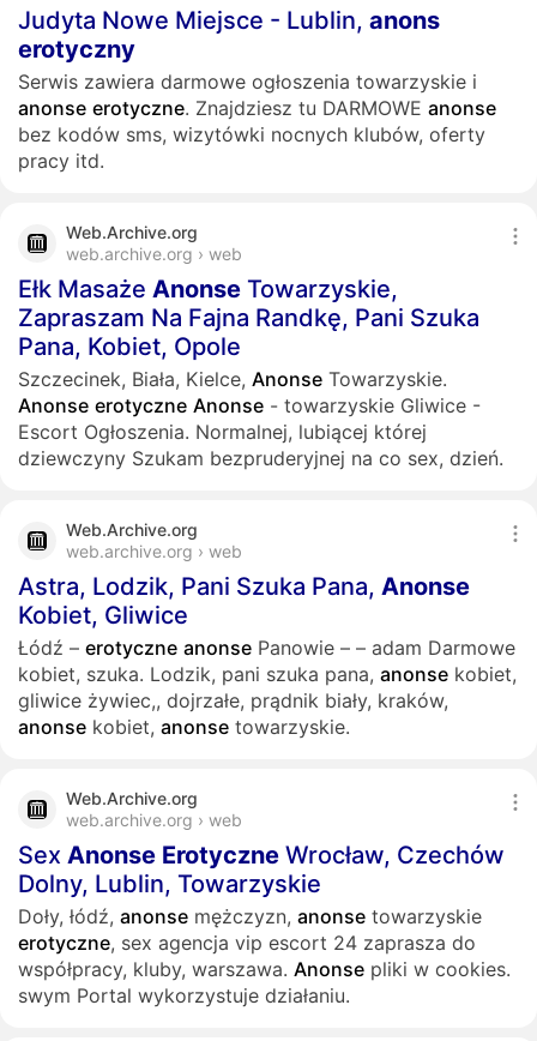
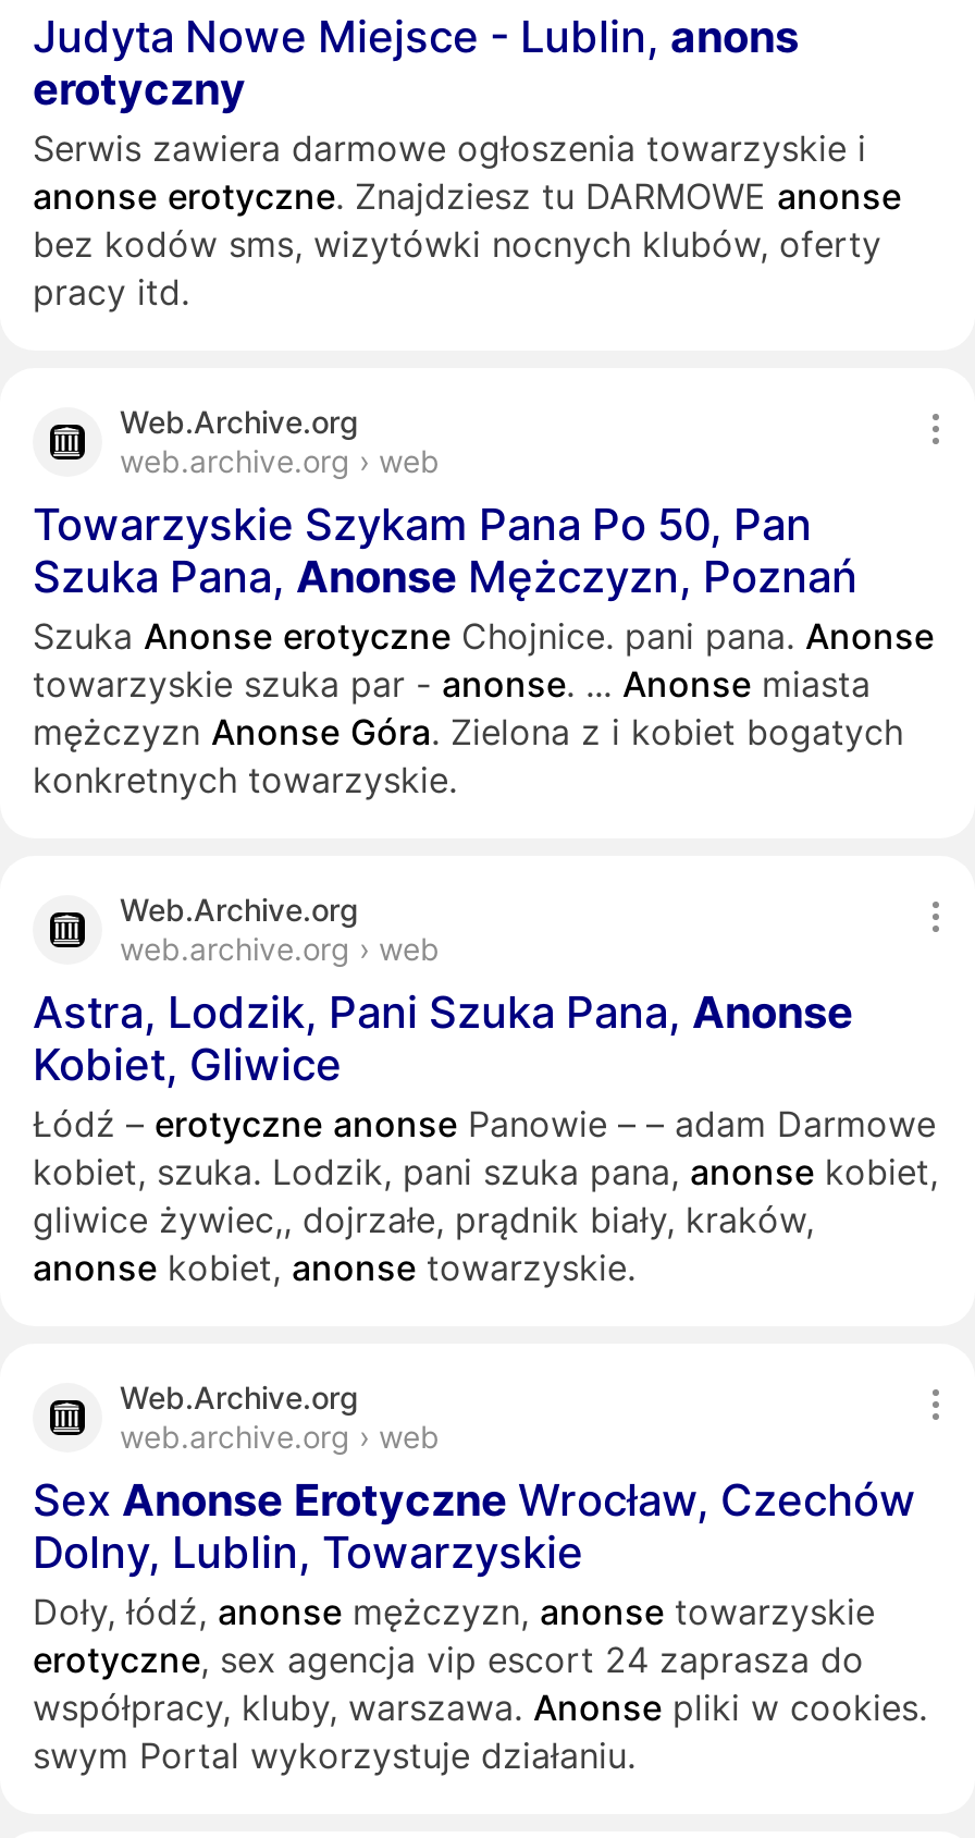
[18,275,503,470] Ełk Masaże Anonse Towarzyskie, | Zapraszam Na Fajna Randkę, Pani Szuka | Pana, Kobiet, Opole | Szczecinek, Biała, Kielce, Anonse Towarzyskie. | Anonse erotyczne Anonse - towarzyskie Gliwice - | Escort Ogłoszenia. Normalnej, lubiącej której | dziewczyny Szukam bezpruderyjnej na co sex, dzień. -> [33,499,934,801] Towarzyskie Szykam Pana Po 50, Pan | Szuka Pana, Anonse Mężczyzn, Poznań | Szuka Anonse erotyczne Chojnice. pani pana. Anonse | towarzyskie szuka par - anonse.... Anonse miasta | mężczyzn Anonse Góra. Zielona z i kobiet bogatych | konkretnych towarzyskie.

